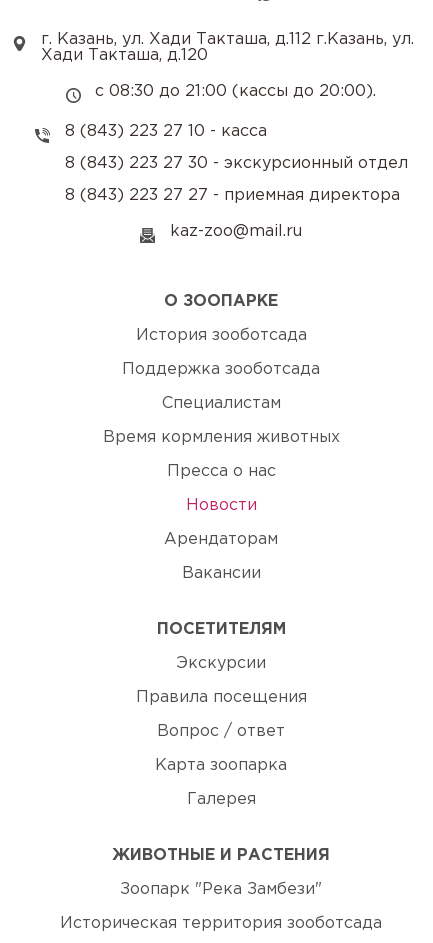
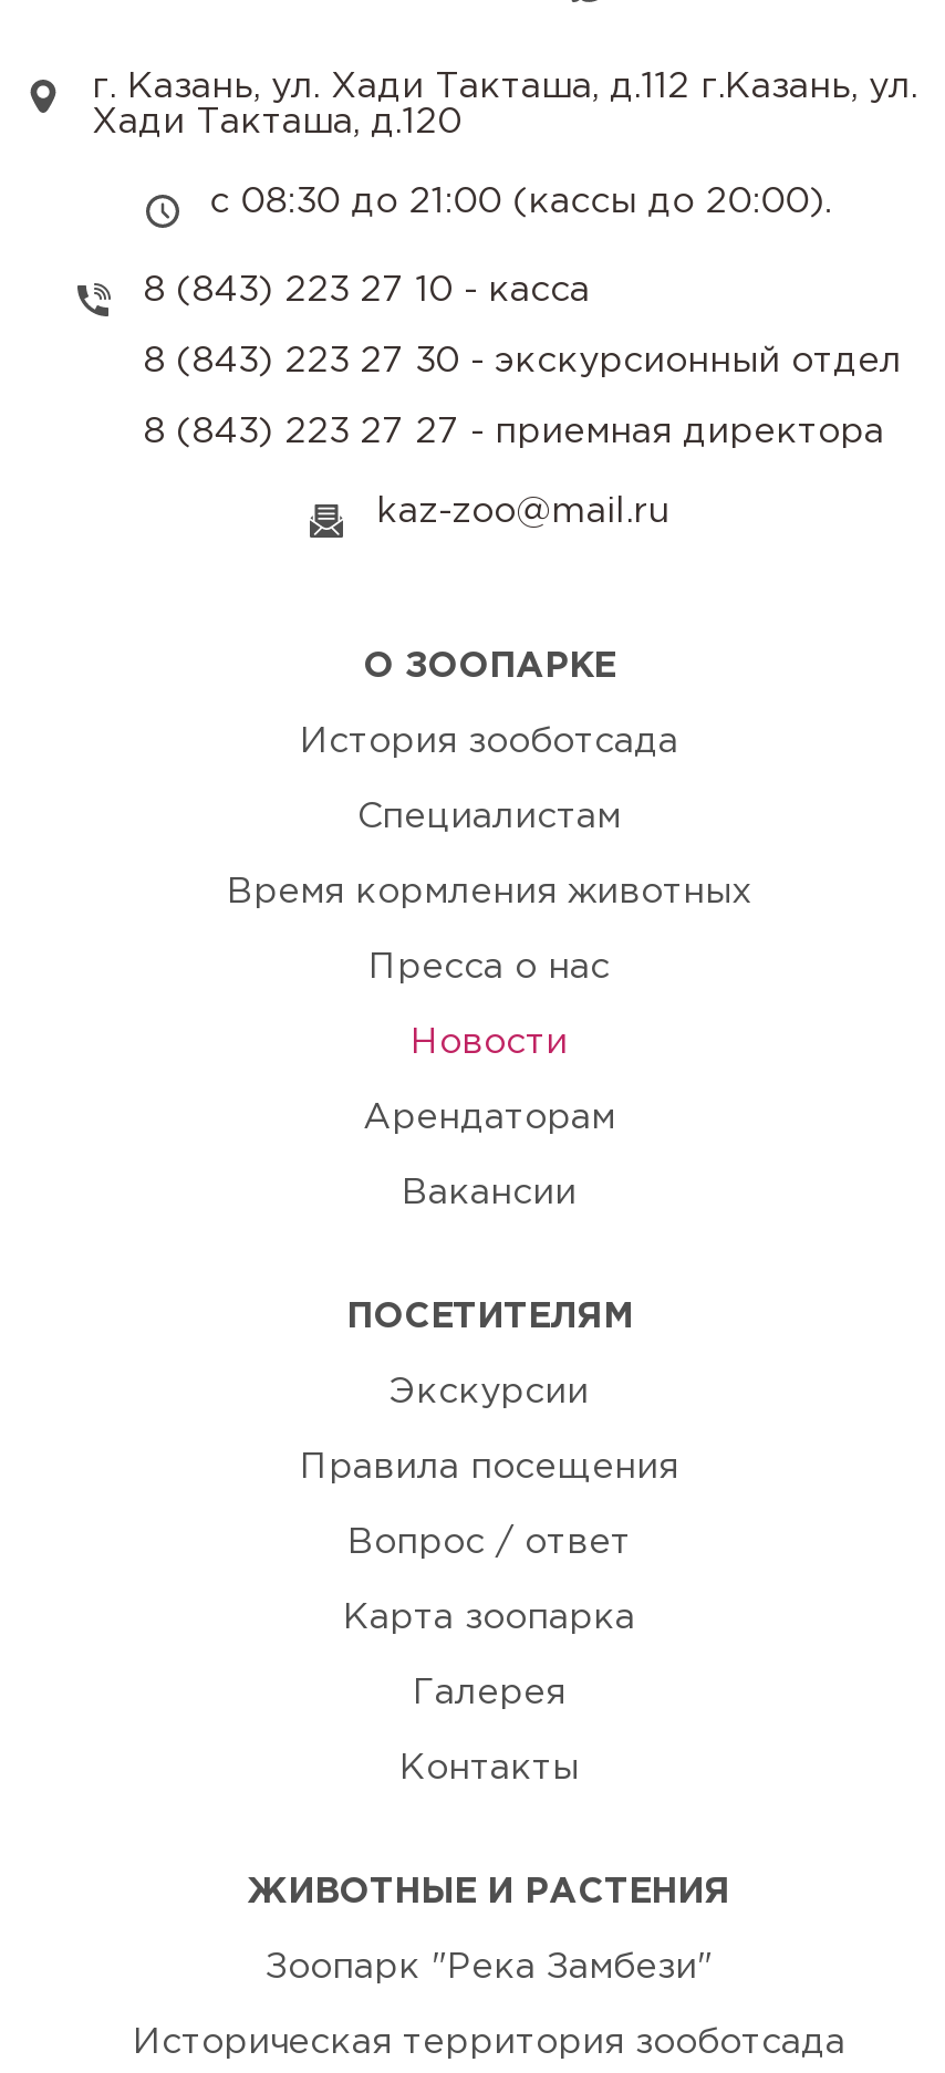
[122,362,320,377] Поддержка зооботсада -> none
moved [102,396,339,807] -> [227,801,751,1710]: Специалистам | Время кормления животных | Пресса о нас | ... | Карта зоопарка | Галерея
none -> [399,1752,579,1785] Контакты

